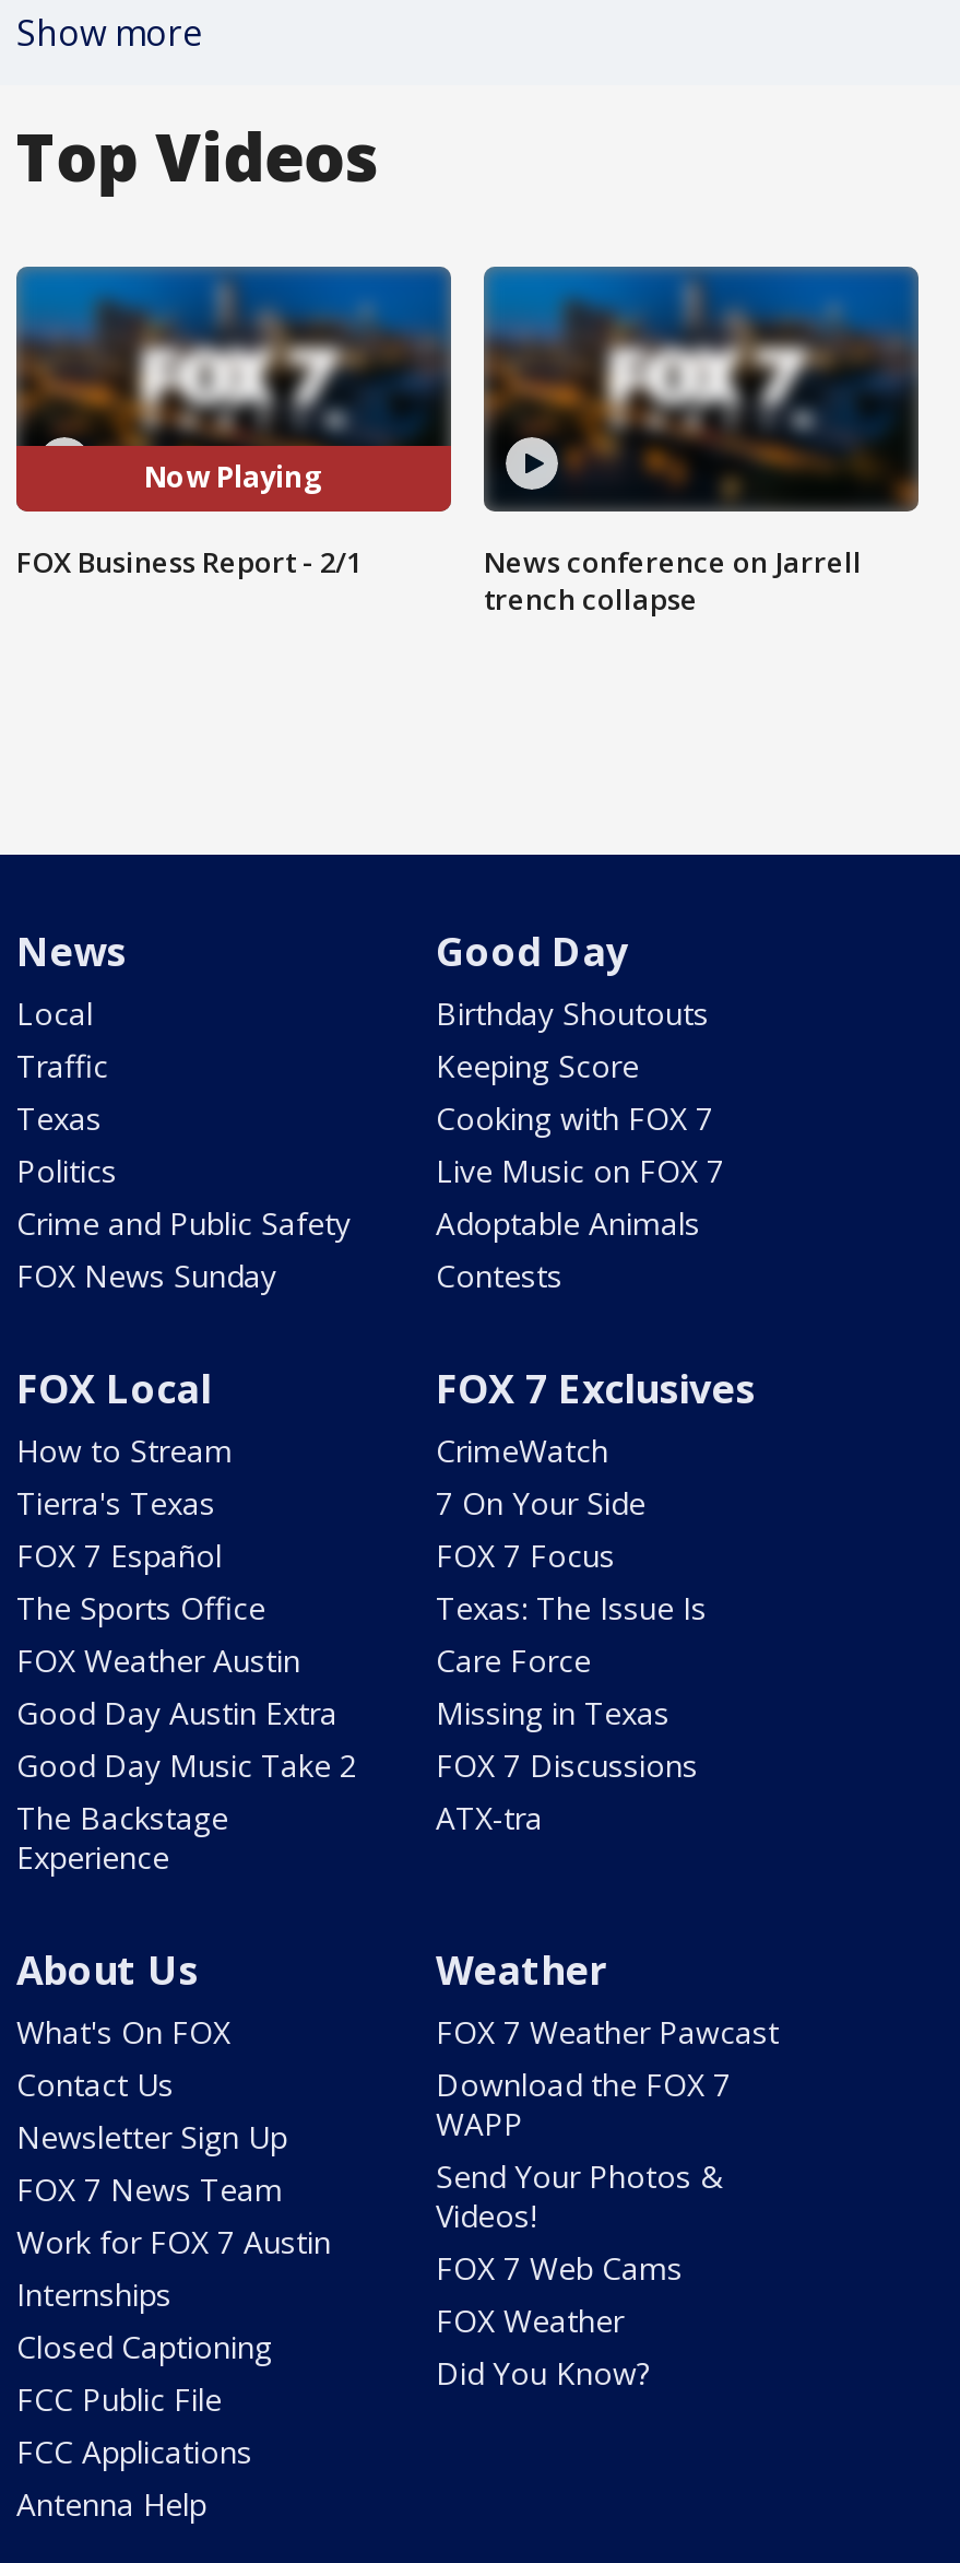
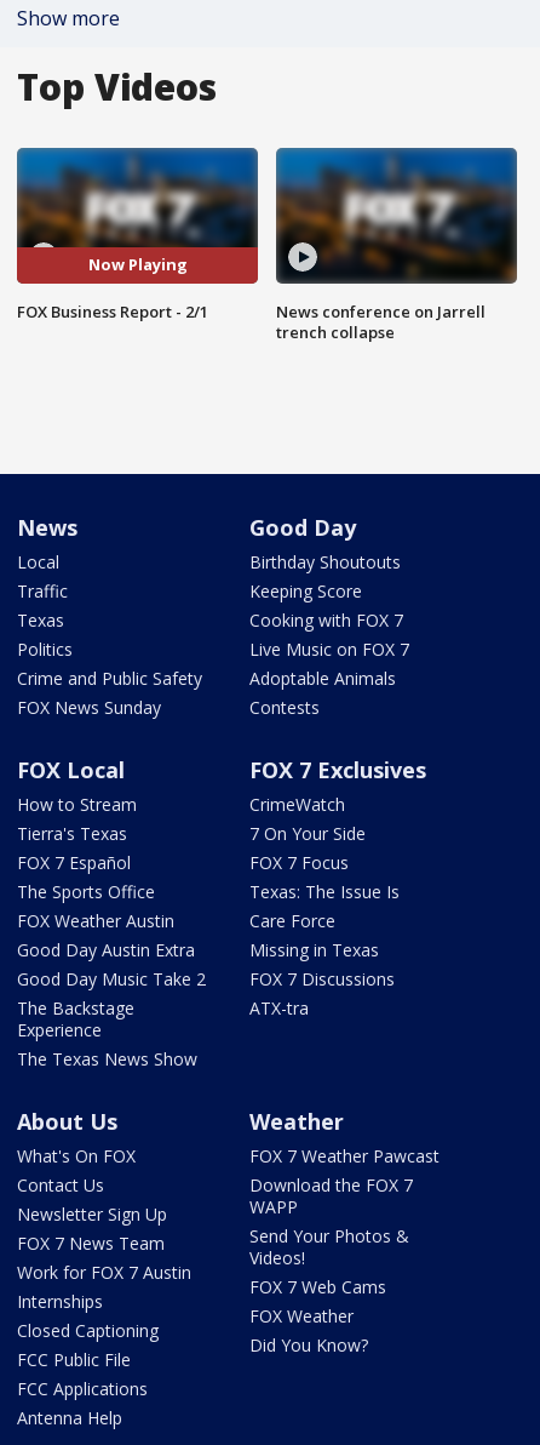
none -> [17,1047,197,1070] The Texas News Show

